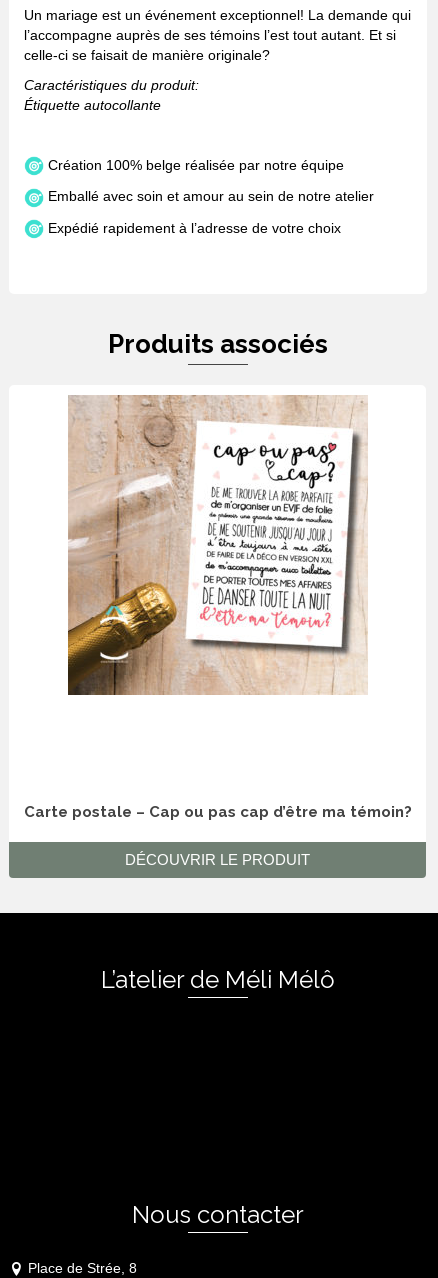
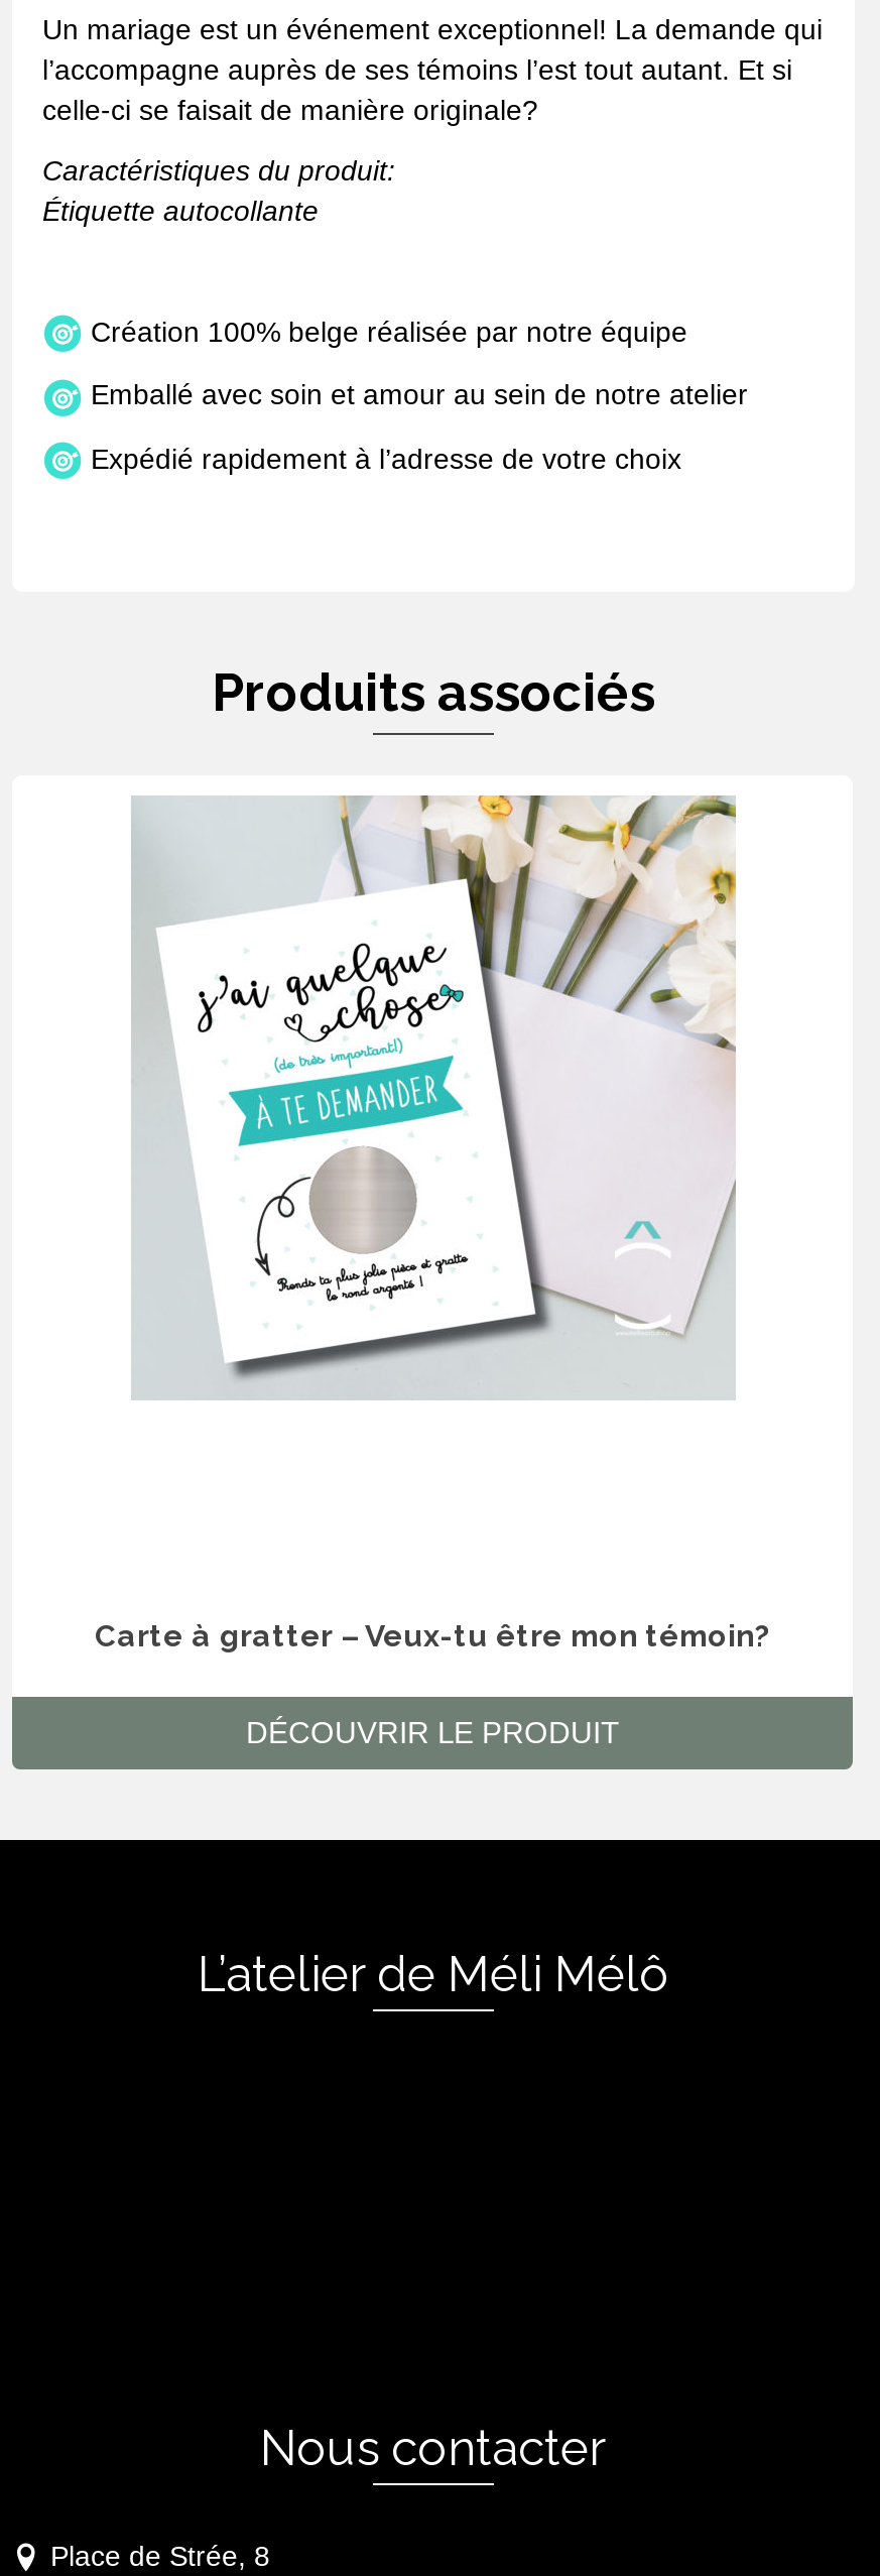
[67,395,367,696] [image] -> [131,793,736,1400] [image]
[23,803,411,821] Carte postale – Cap ou pas cap d’être ma témoin? -> [95,1618,770,1654] Carte à gratter – Veux-tu être mon témoin?

